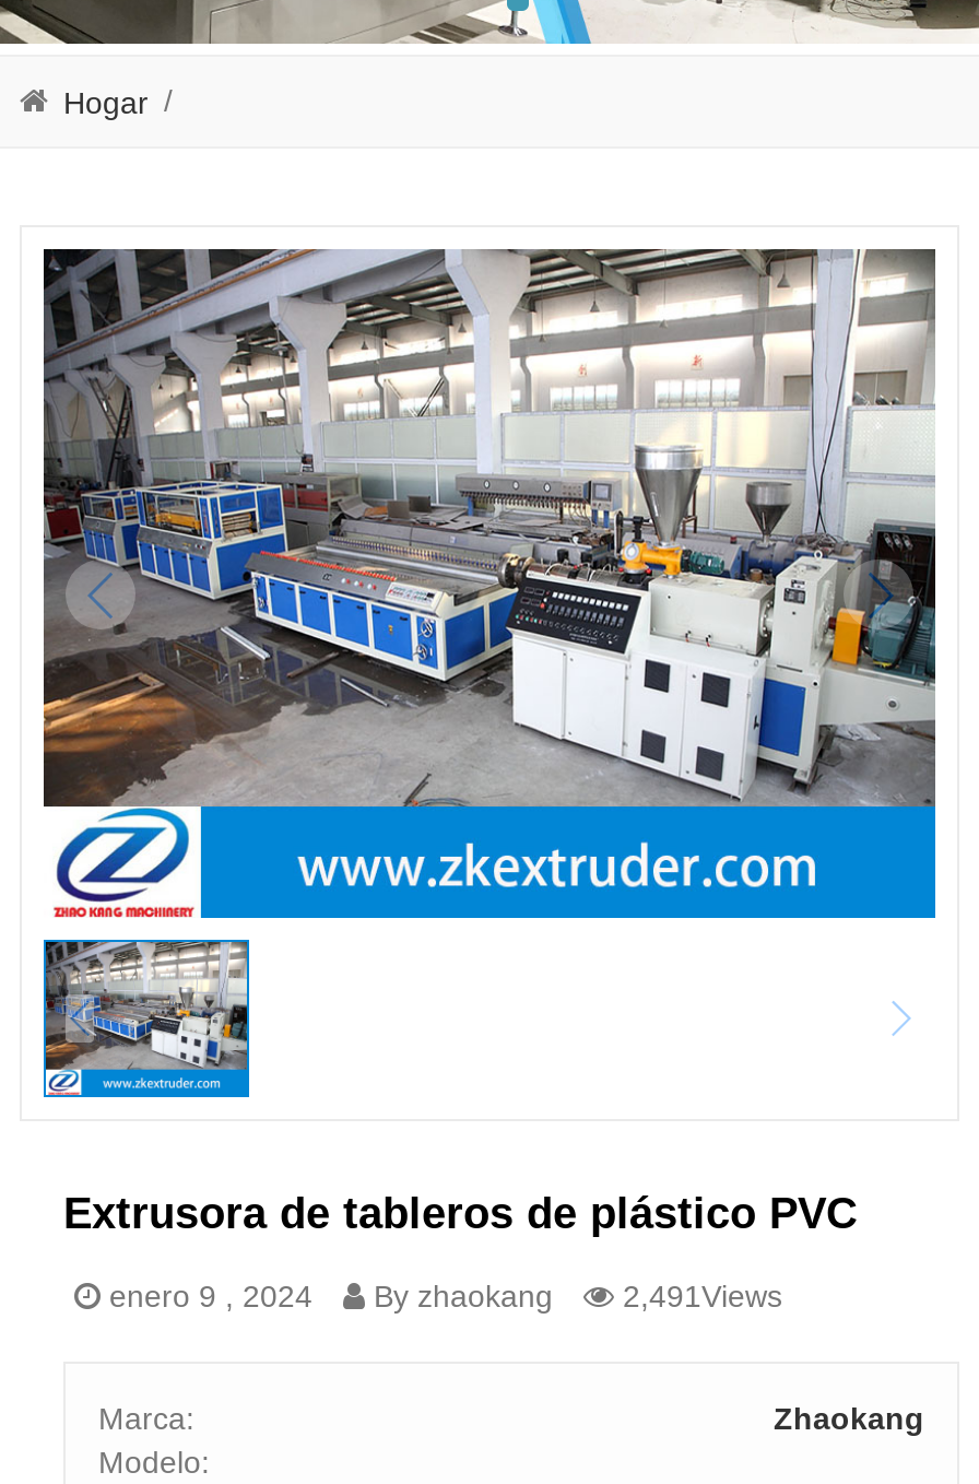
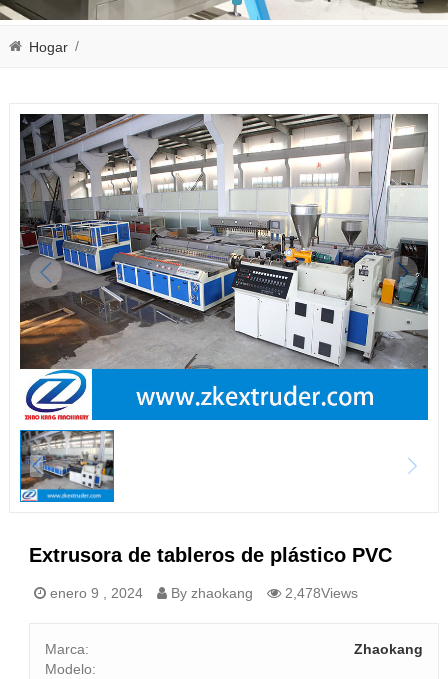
[101,1278,782,1313] enero 9 , 2024 By zhaokang 2,491Views -> [46,585,358,601] enero 9 , 2024 By zhaokang 2,478Views

